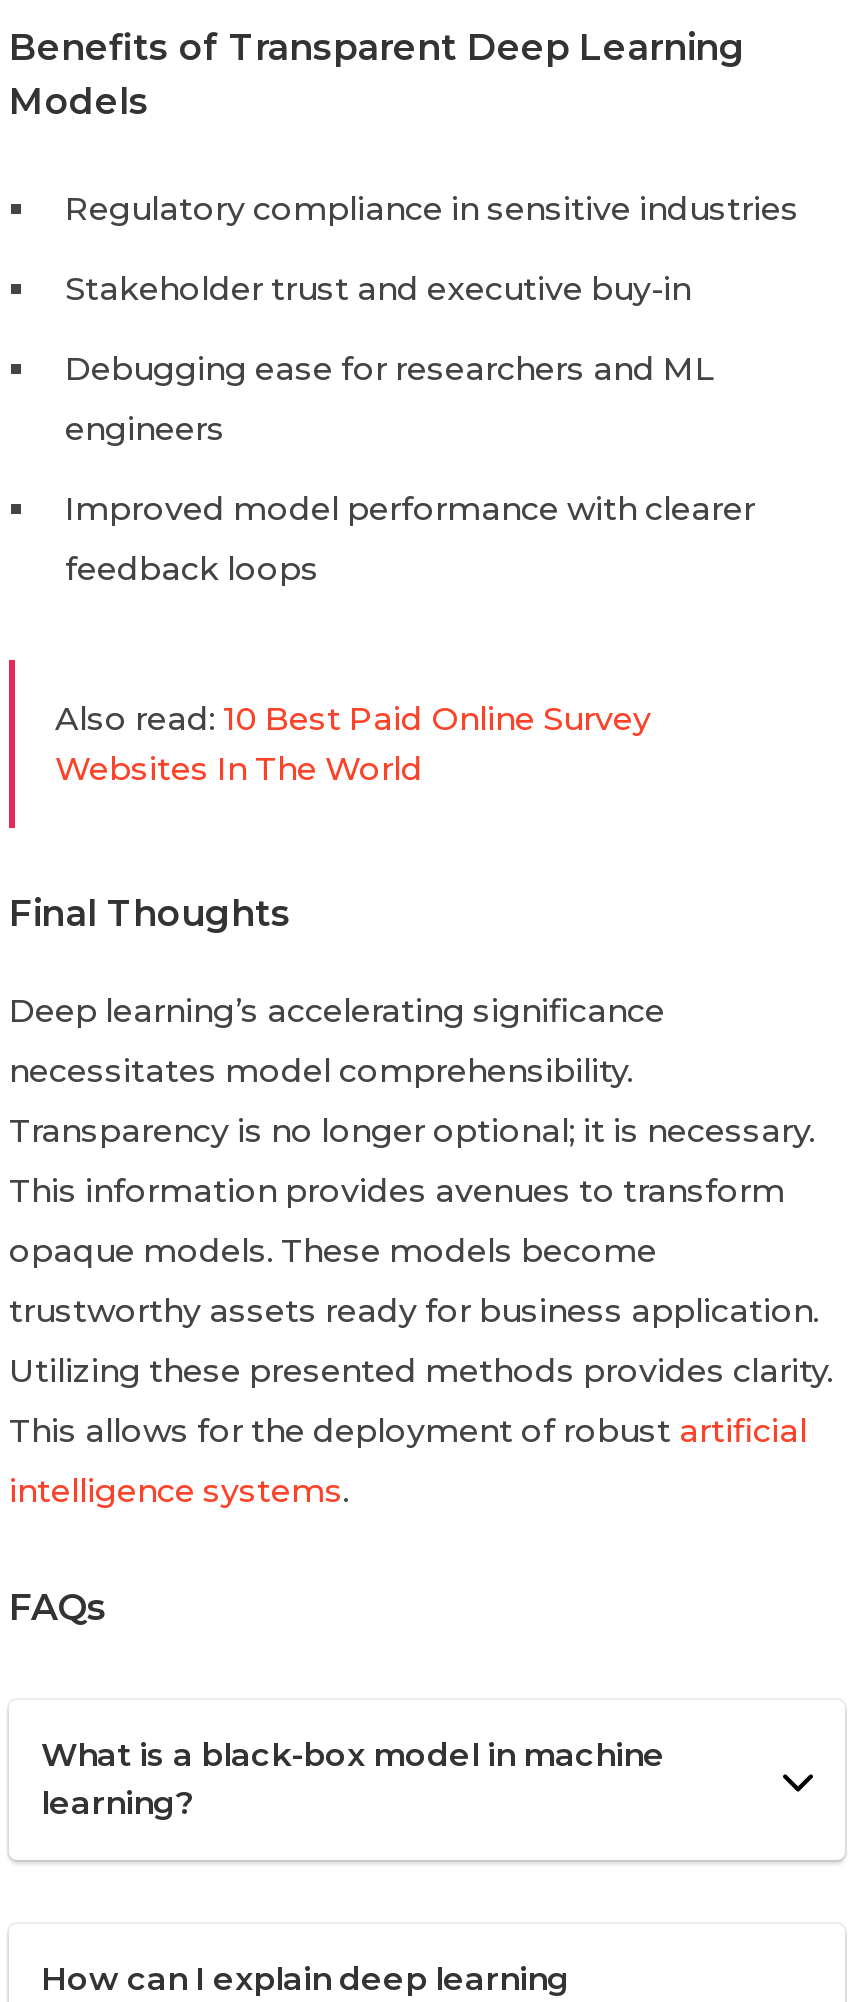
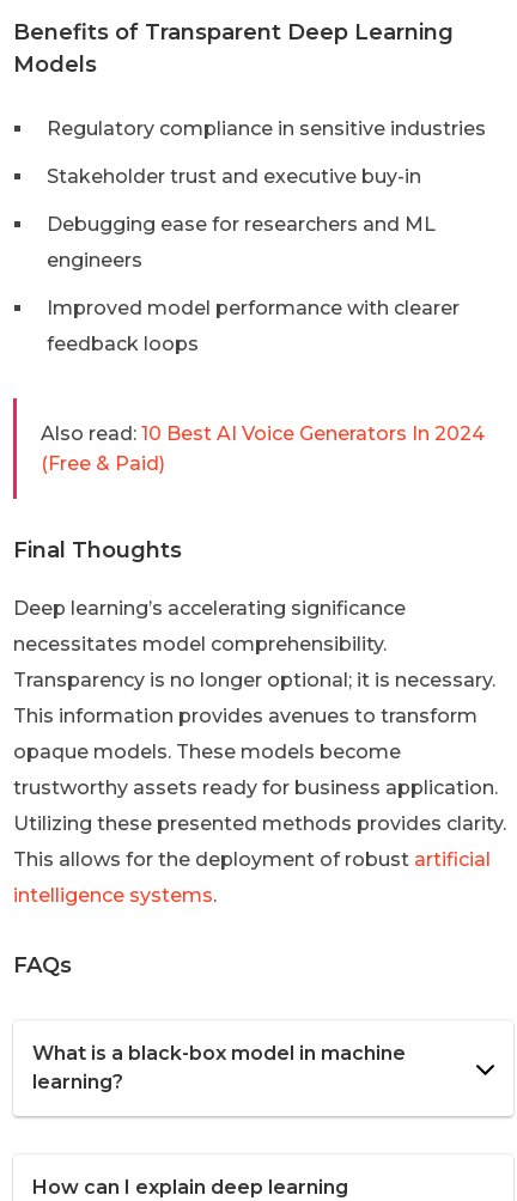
[55,700,651,788] Also read: 10 Best Paid Online Survey | Websites In The World -> [41,422,485,475] Also read: 10 Best AI Voice Generators In 2024 | (Free & Paid)

